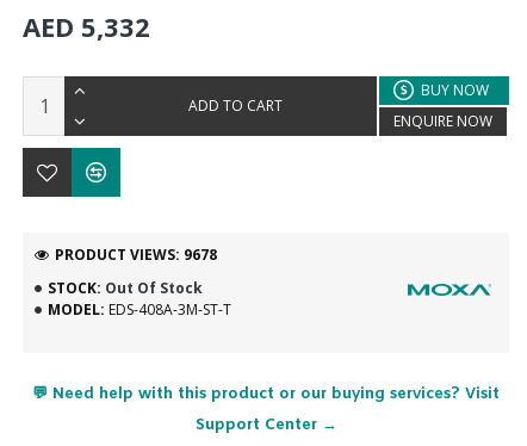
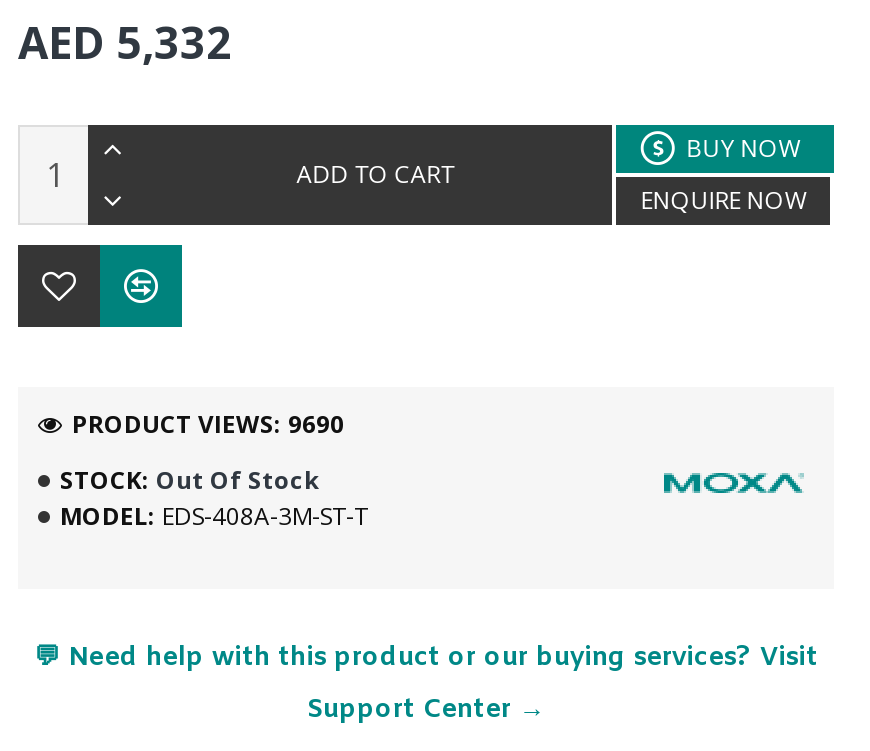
[55,244,217,264] PRODUCT VIEWS: 9678 -> [72,406,344,440] PRODUCT VIEWS: 9690

